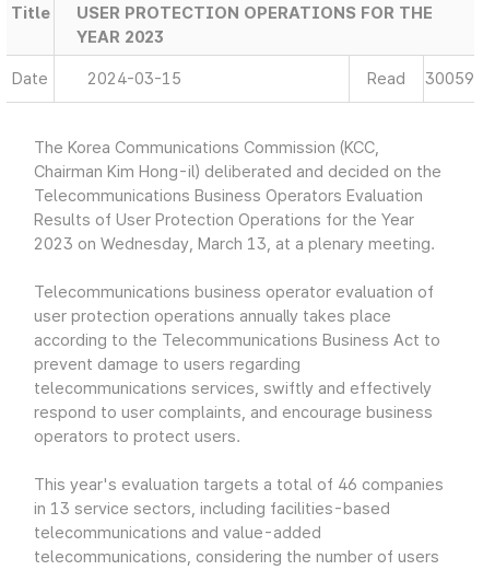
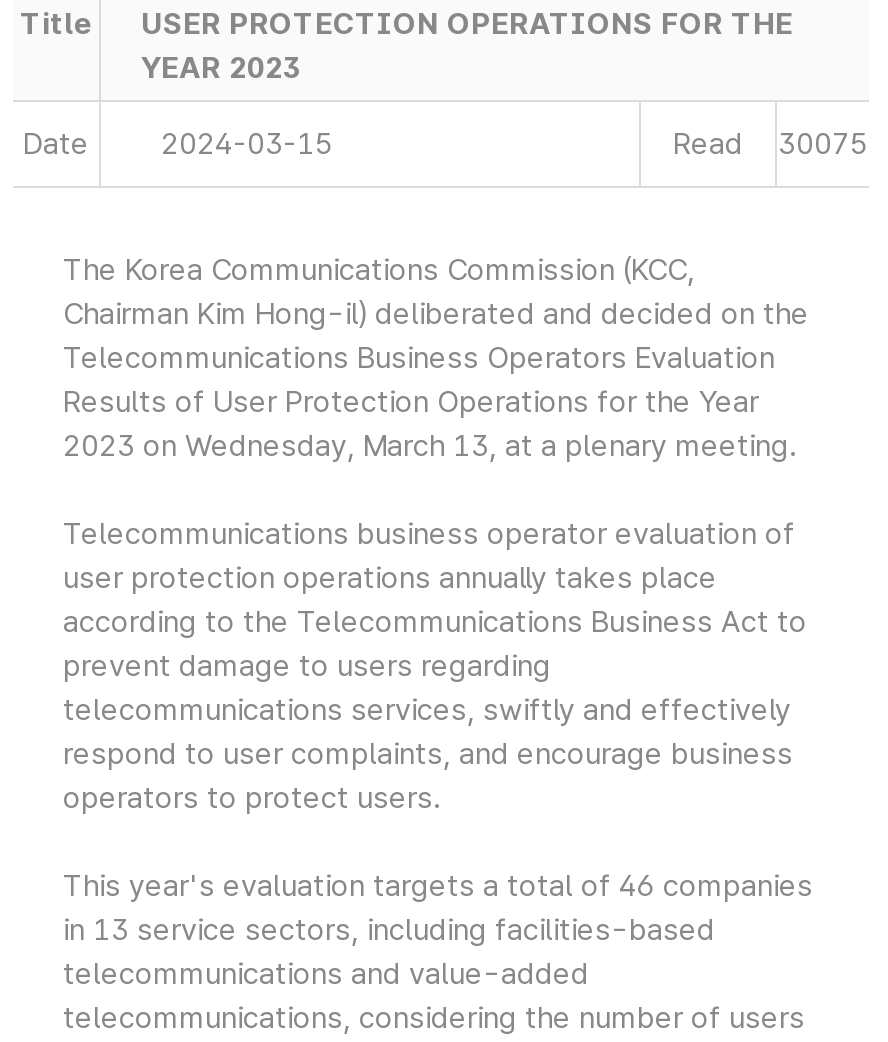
[367,69,474,89] Read 30059 -> [673,126,868,162] Read 30075

